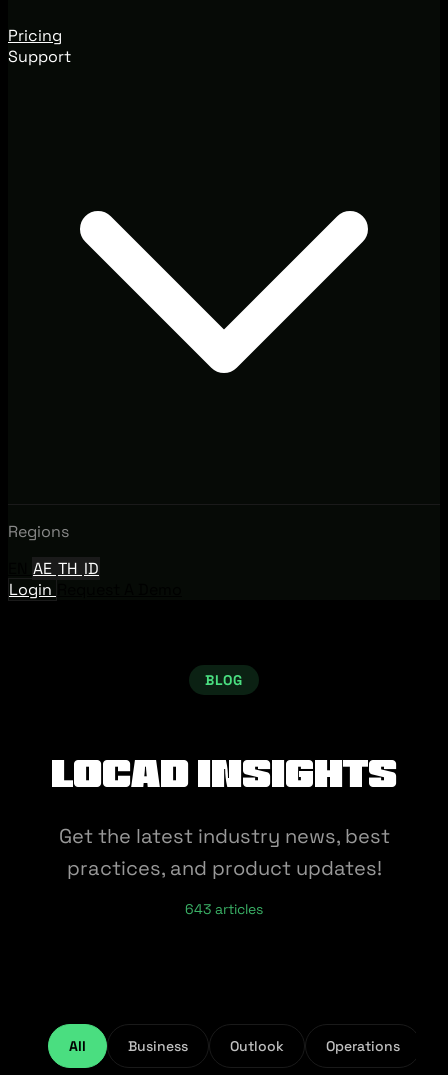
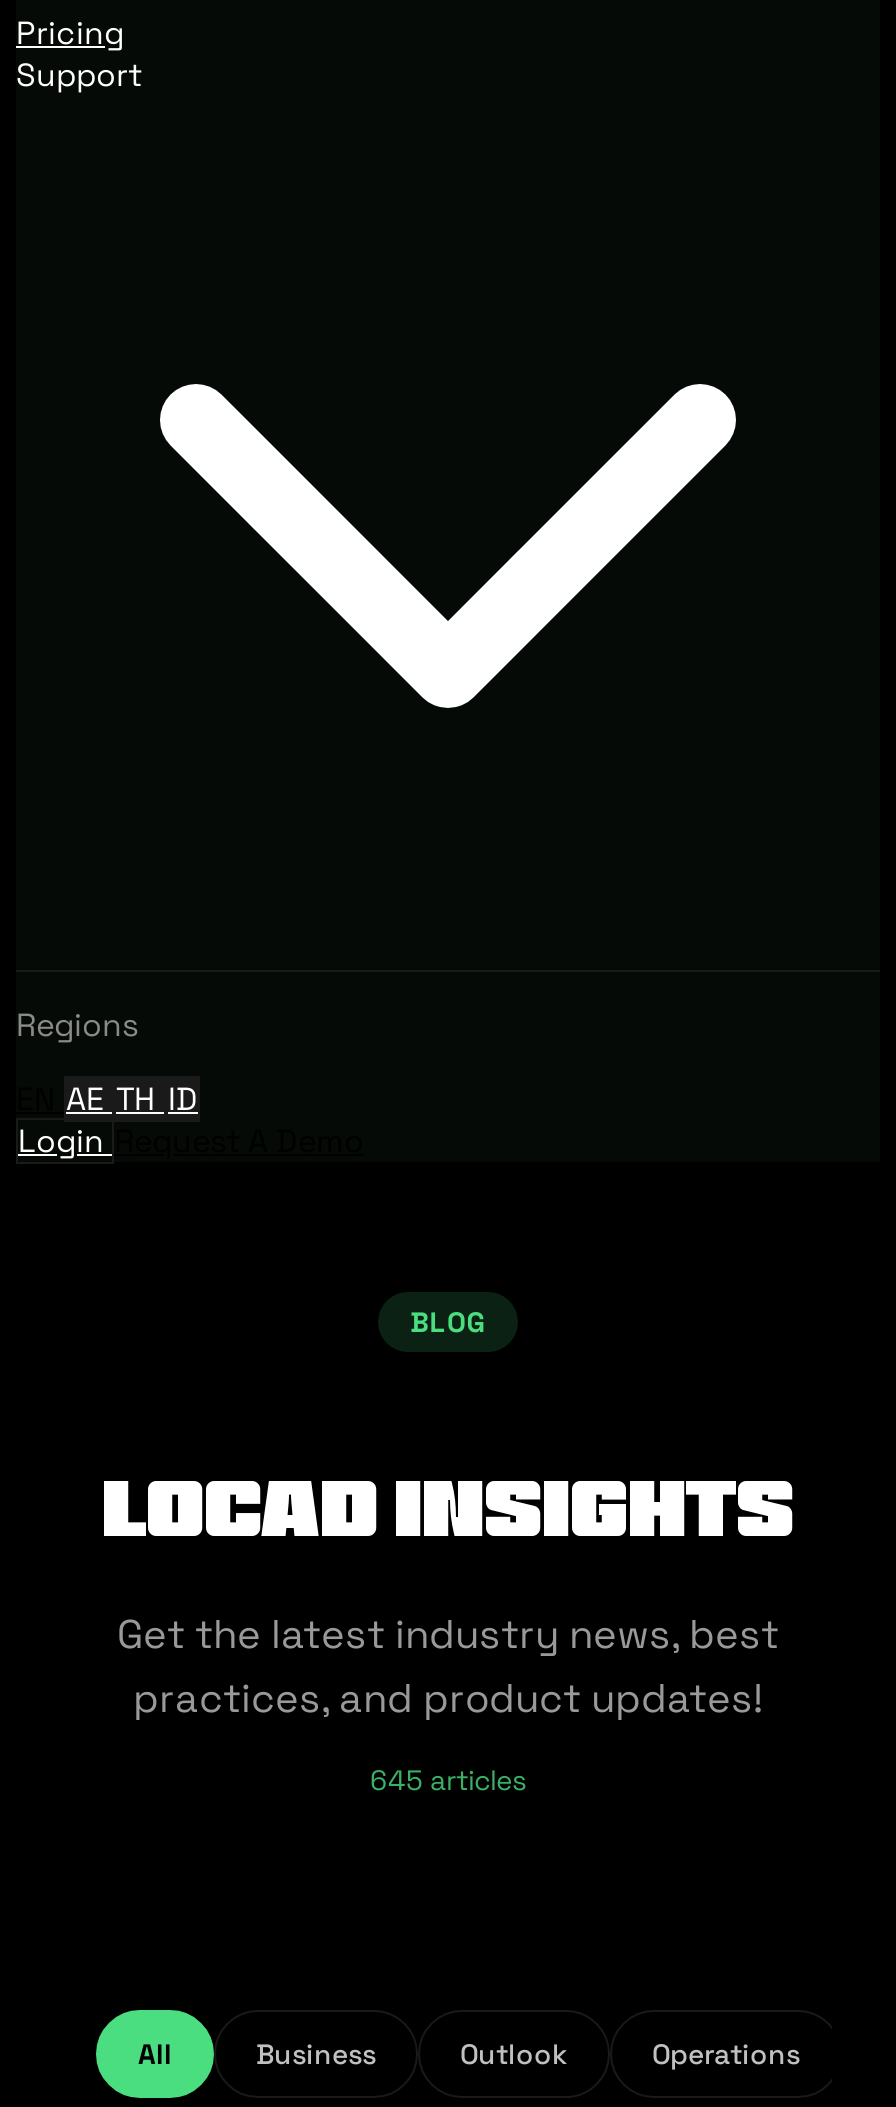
[185,900,263,918] 643 articles -> [370,1762,526,1798] 645 articles

